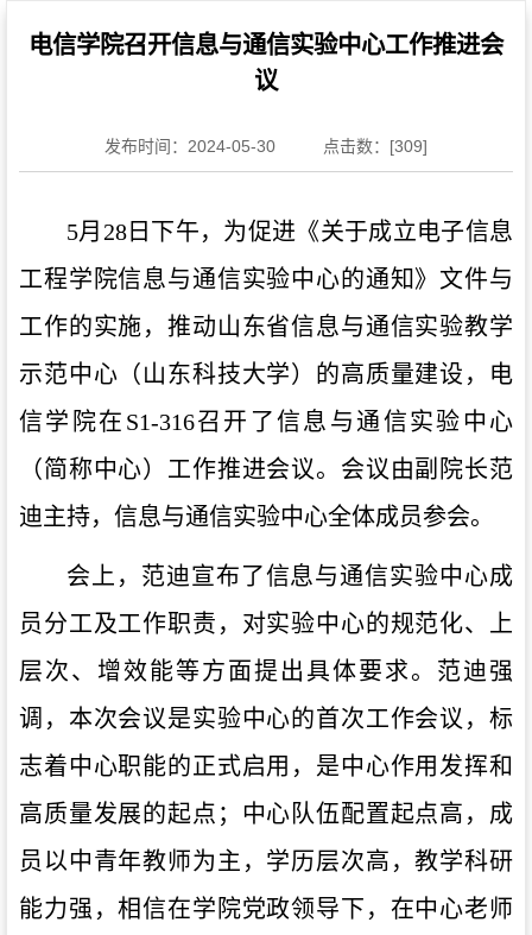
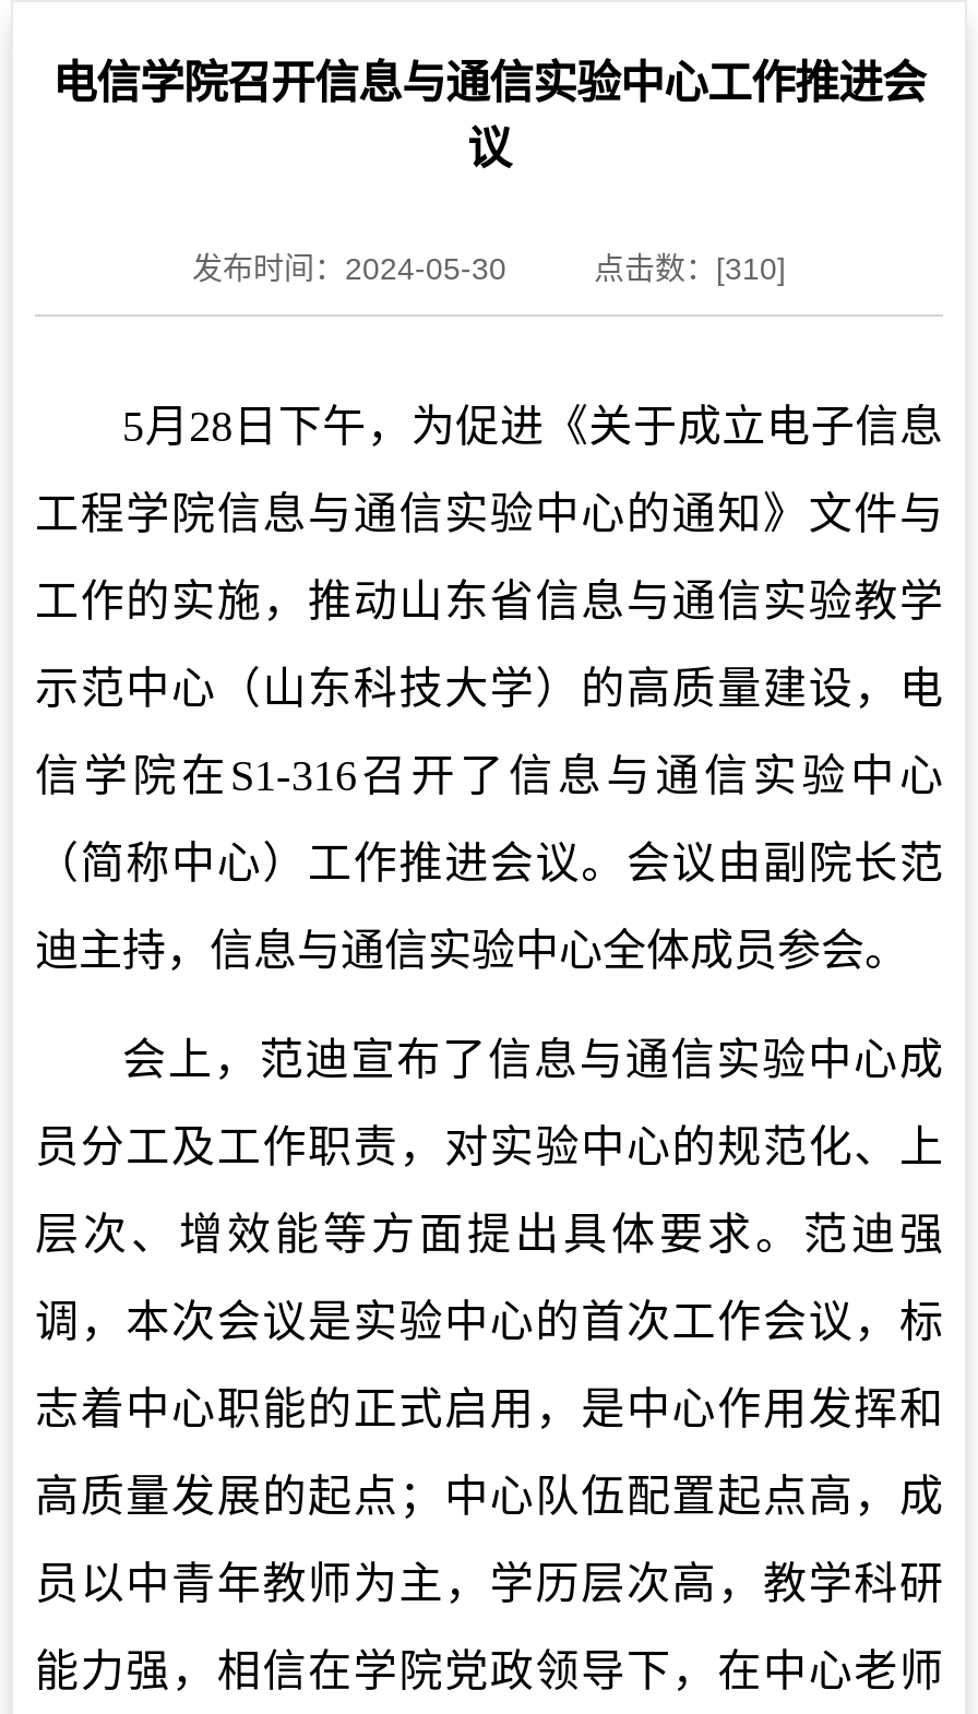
[323,137,427,156] 点击数：[309] -> [594,251,786,286] 点击数：[310]

